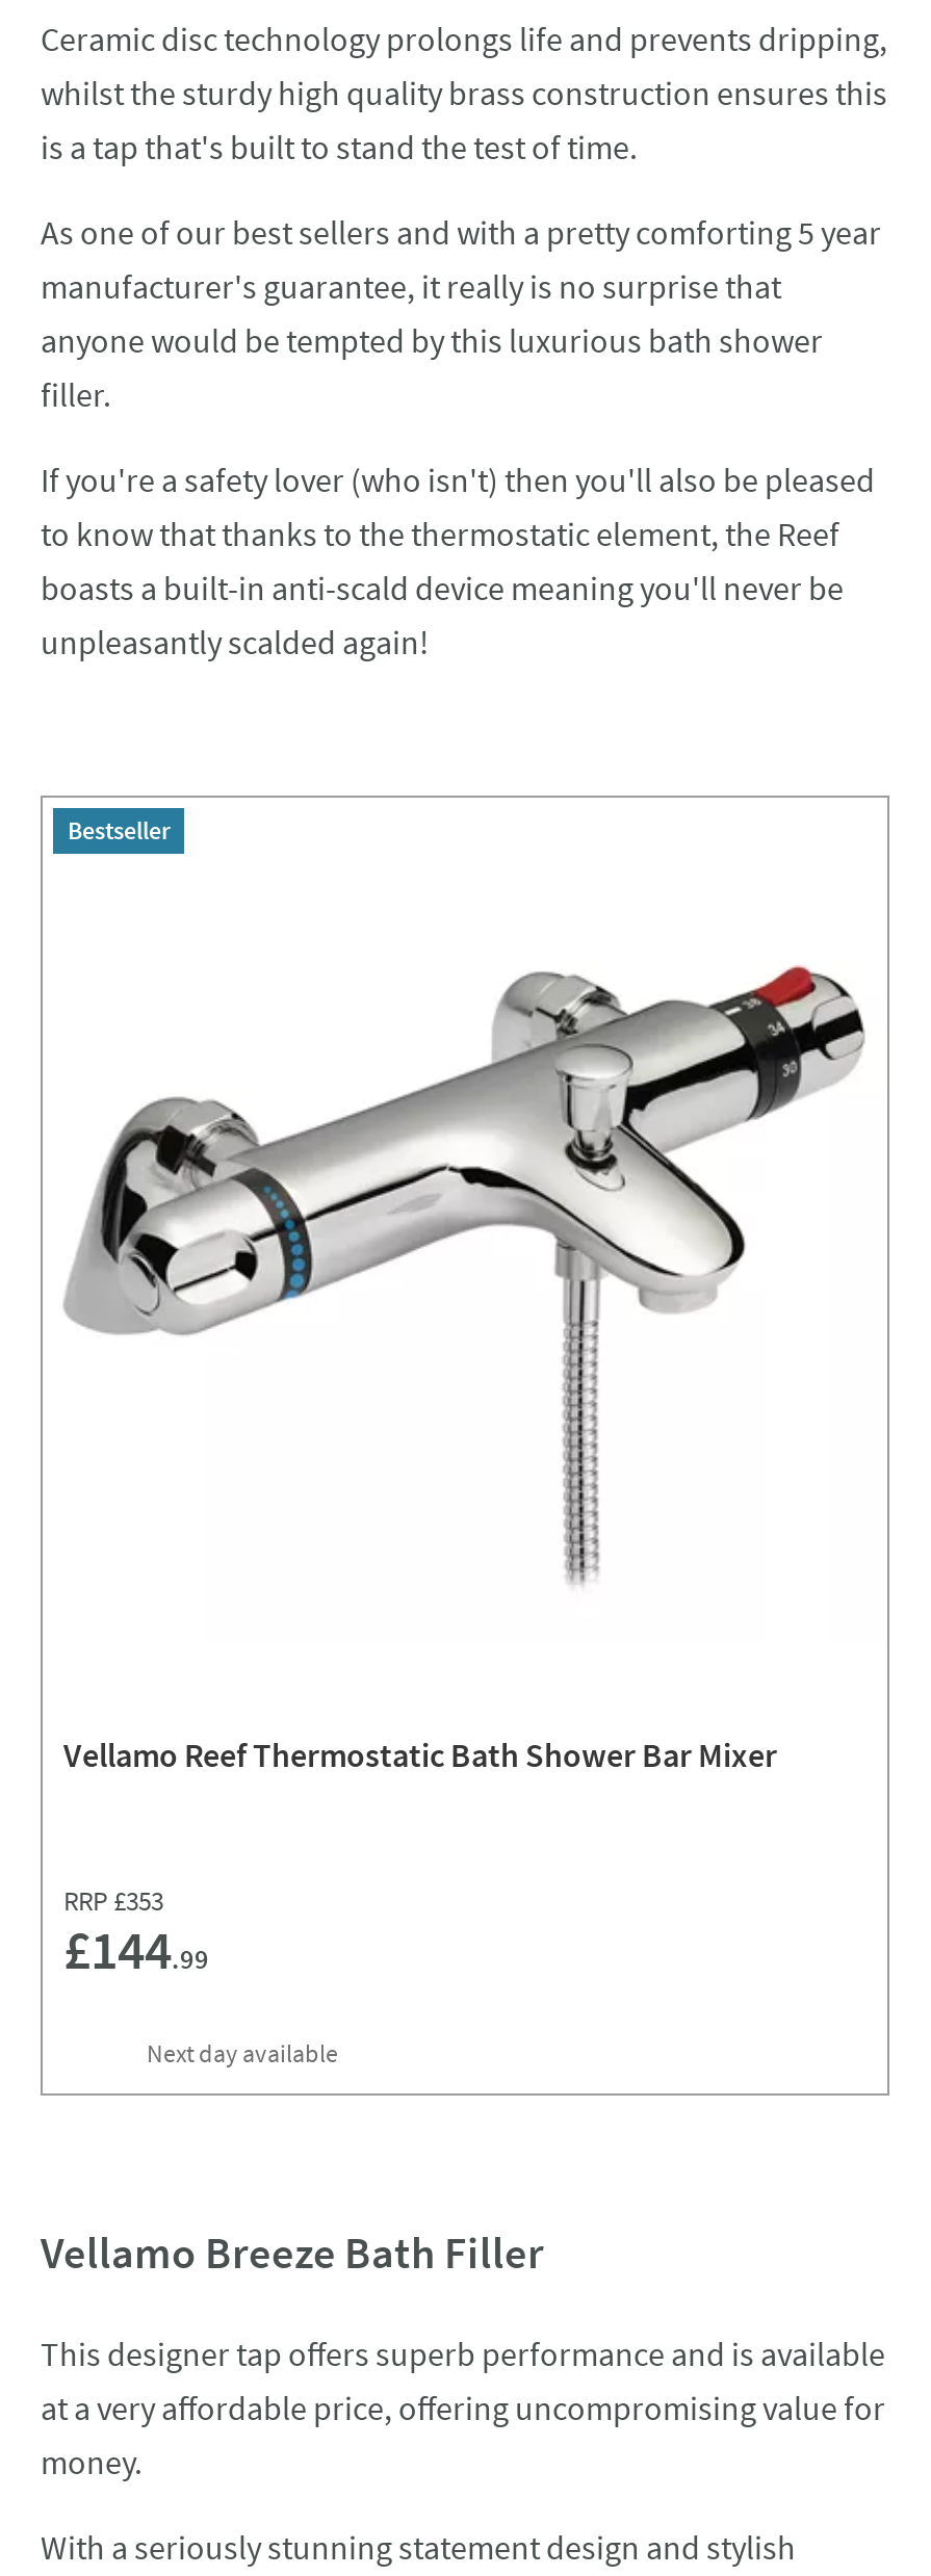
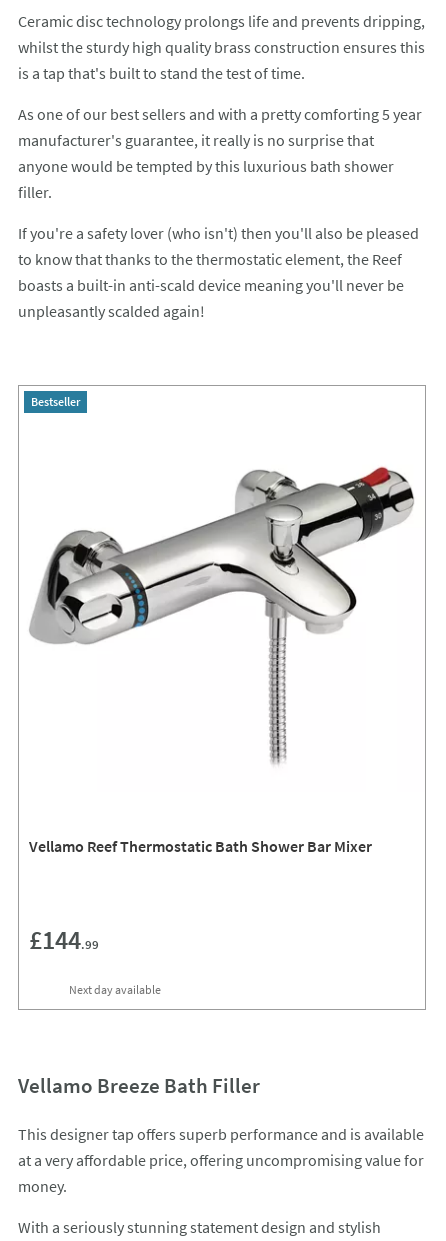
[63,1883,163,1918] RRP £353 -> none

